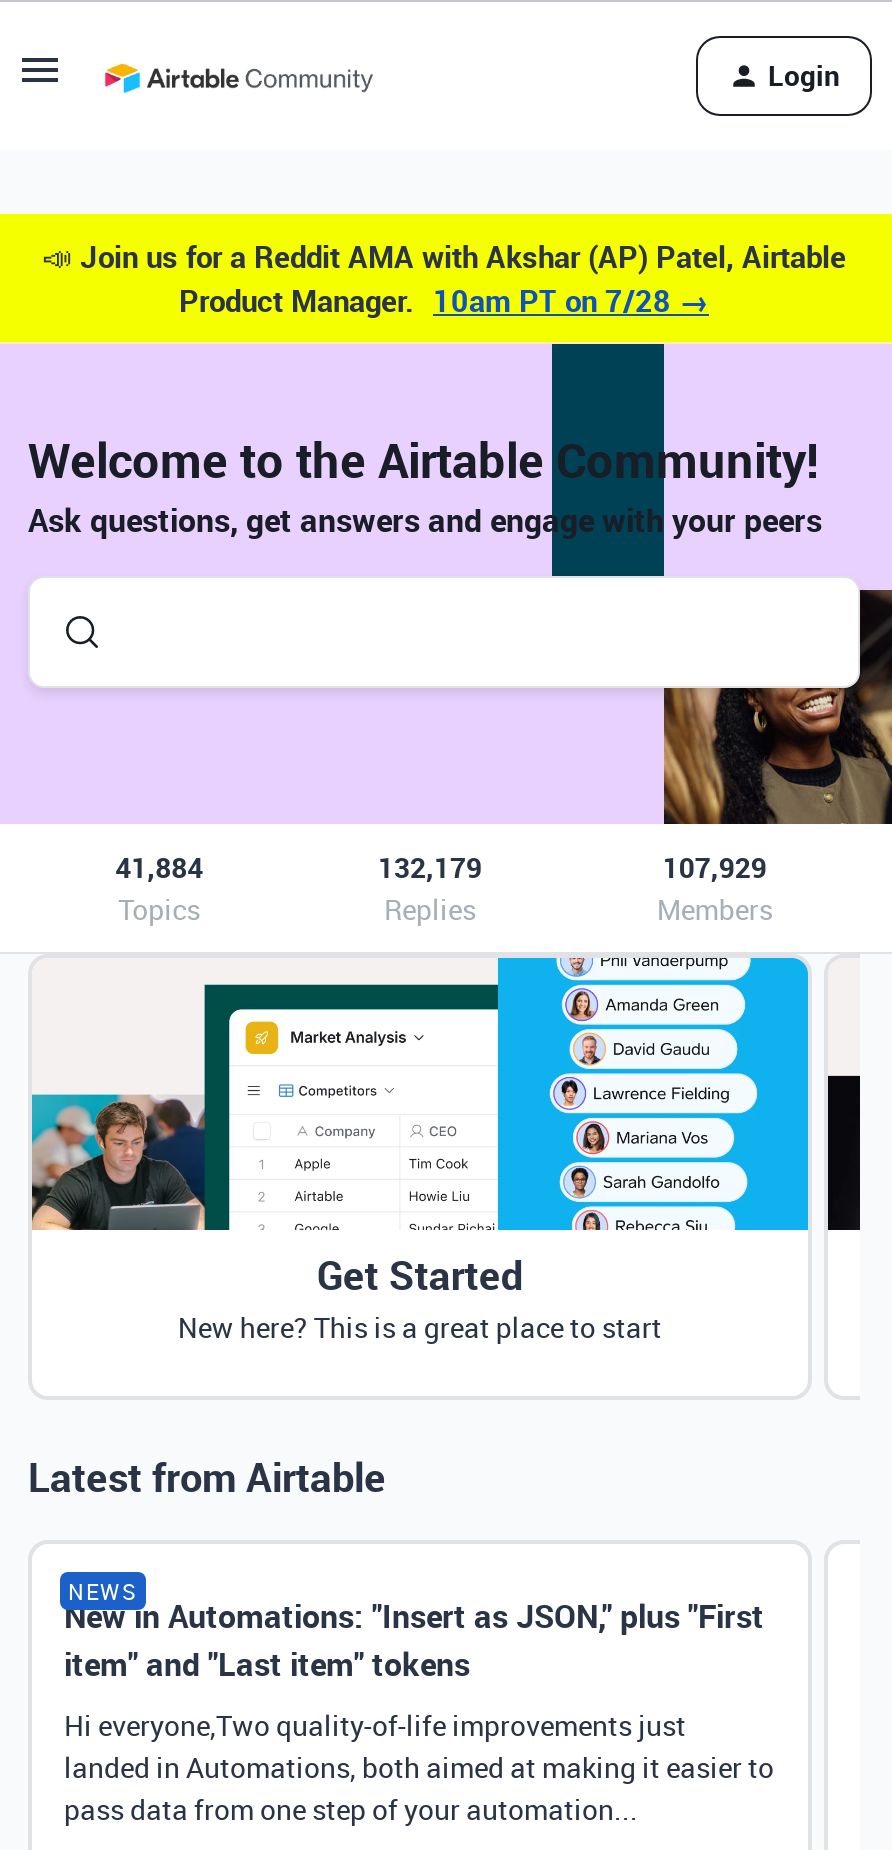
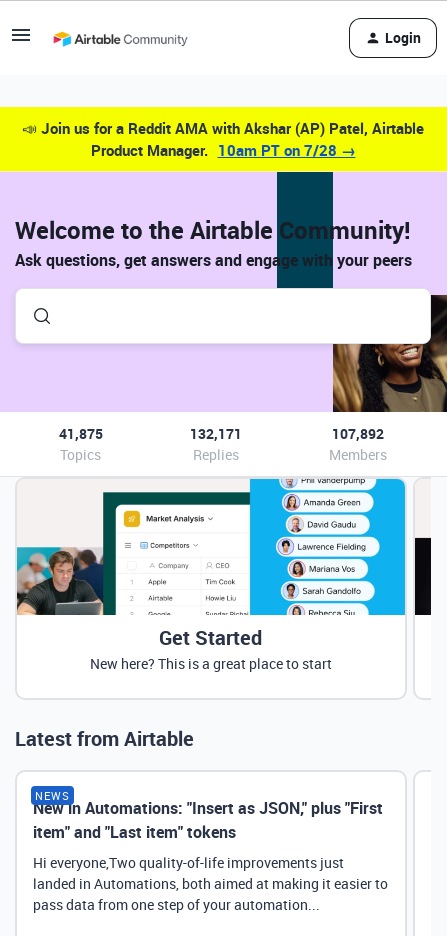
[115,848,203,886] 41,884 -> [59,424,103,443] 41,875
[378,848,482,886] 132,179 -> [190,424,242,443] 132,171
[663,848,767,886] 107,929 -> [332,424,384,443] 107,892

